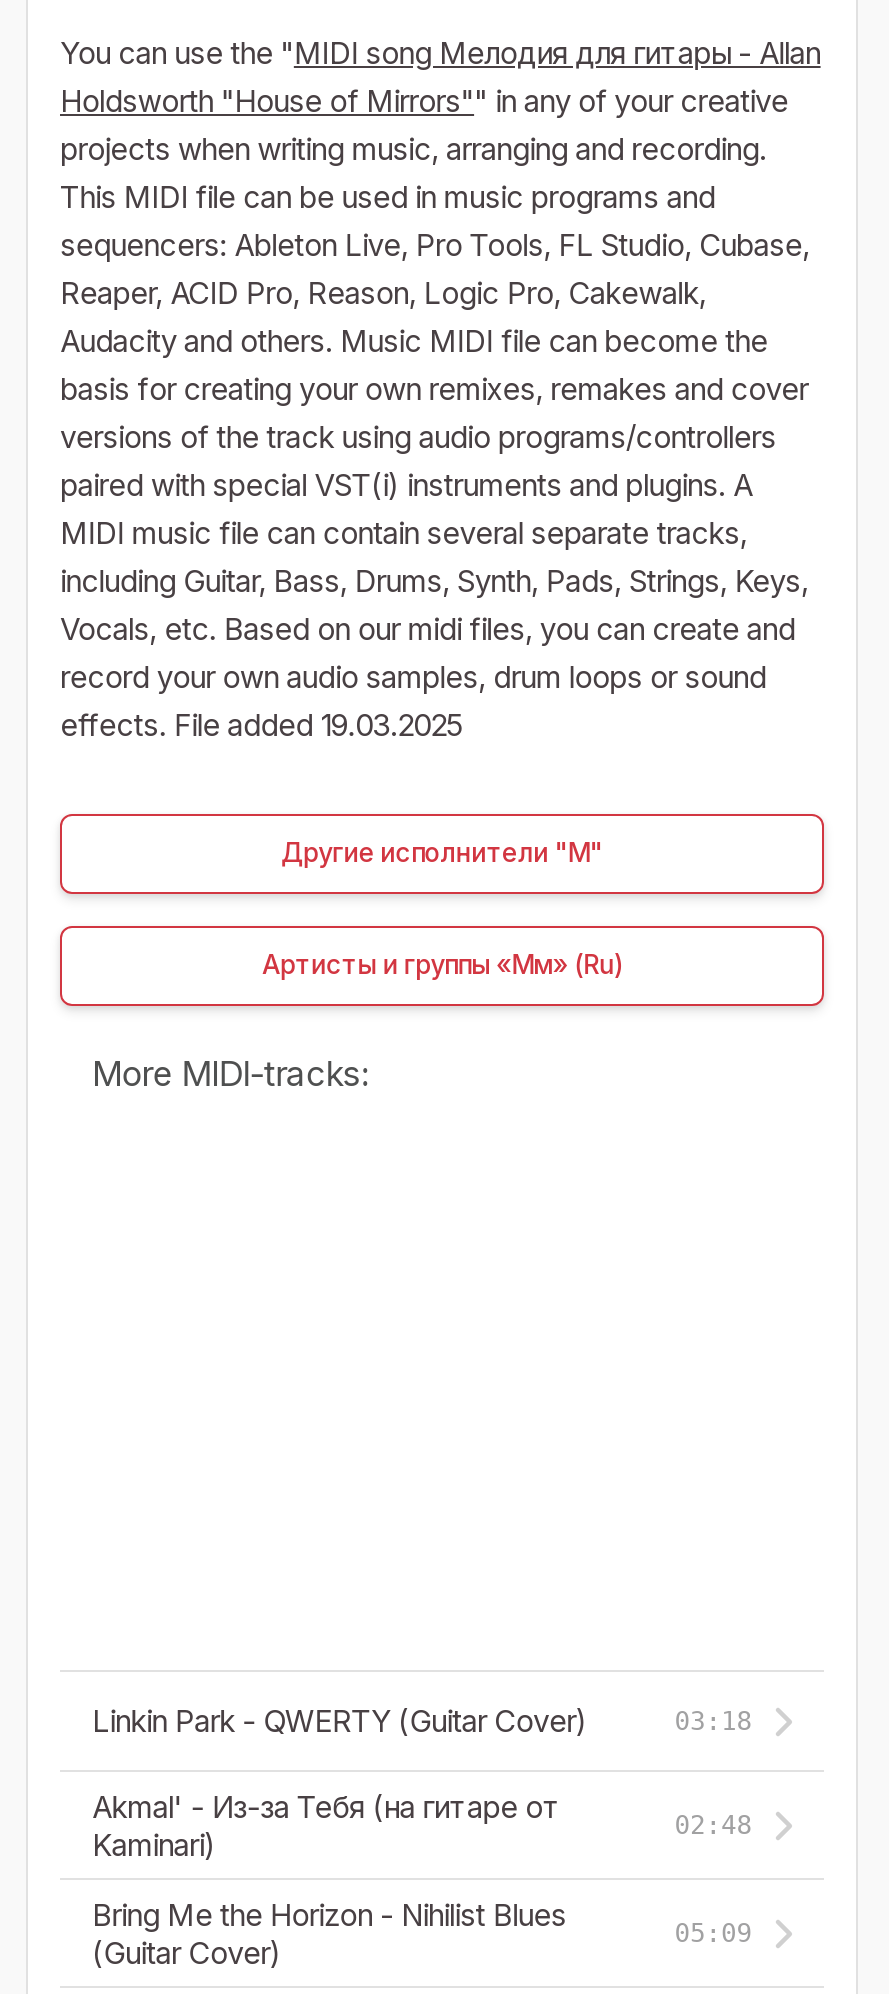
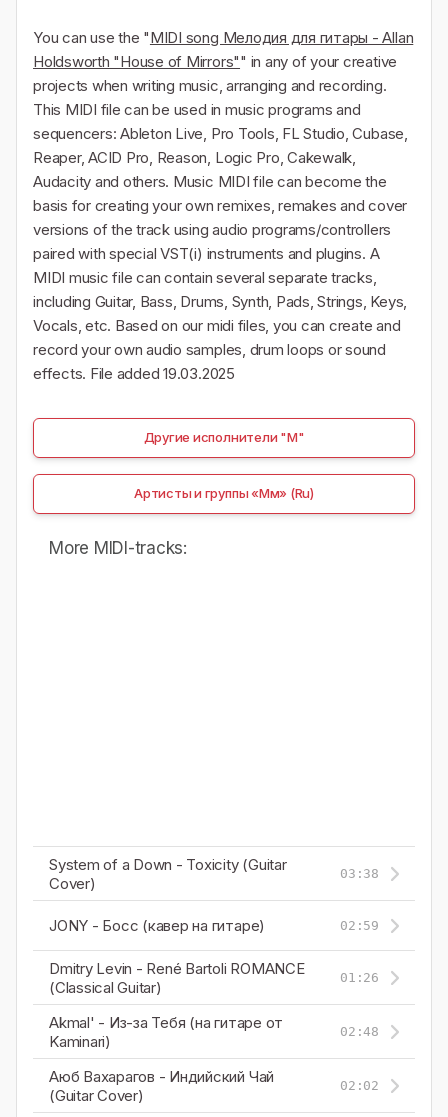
[92,1703,752,1741] Linkin Park - QWERTY (Guitar Cover) | 03:18 -> [49,855,379,997] System of a Down - Toxicity (Guitar | Cover) | 03:38 | JONY - Босс (кавер на гитаре) | 02:59 | Dmitry Levin - René Bartoli ROMANCE | (Classical Guitar) | 01:26
[92,1896,566,1934] Bring Me the Horizon - Nihilist Blues -> [49,1067,274,1086] Аюб Вахарагов - Индийский Чай
[674,1919,752,1949] 05:09 -> [340,1078,379,1093] 02:02

